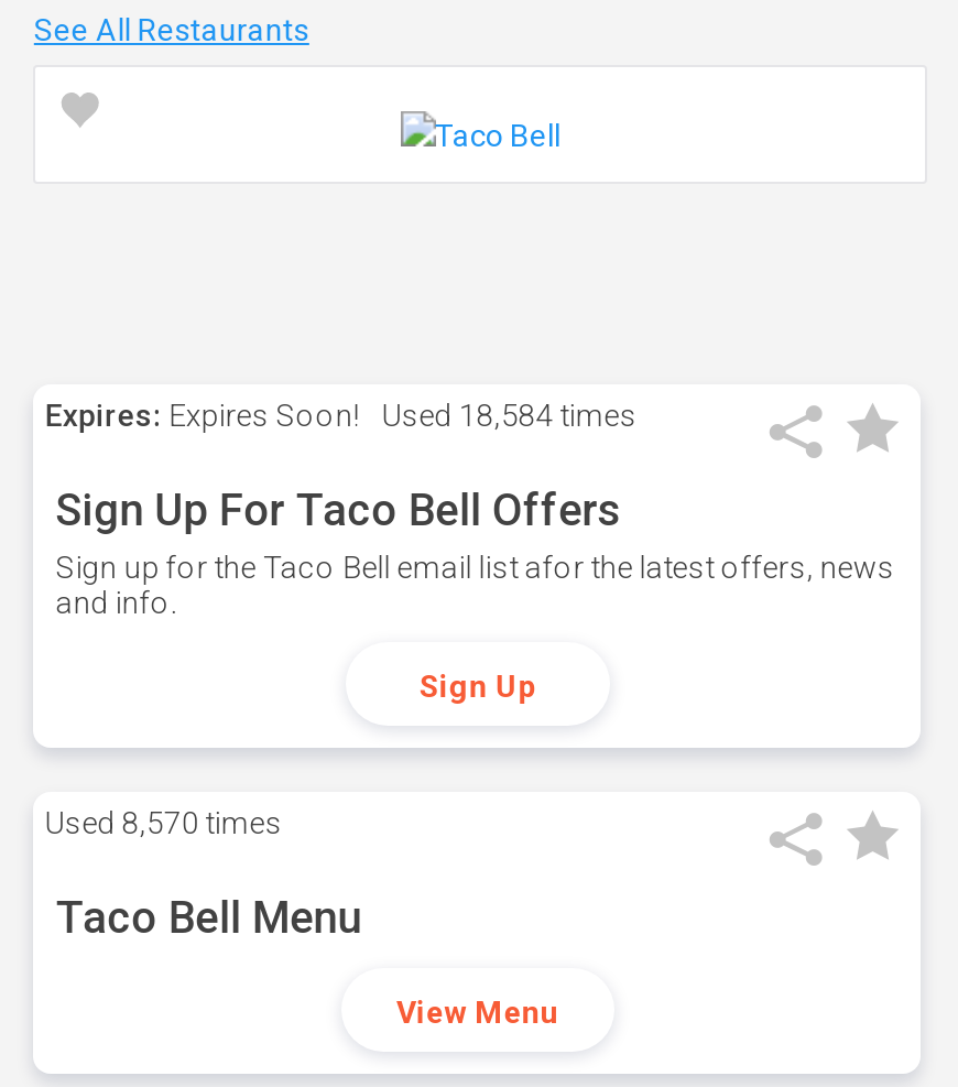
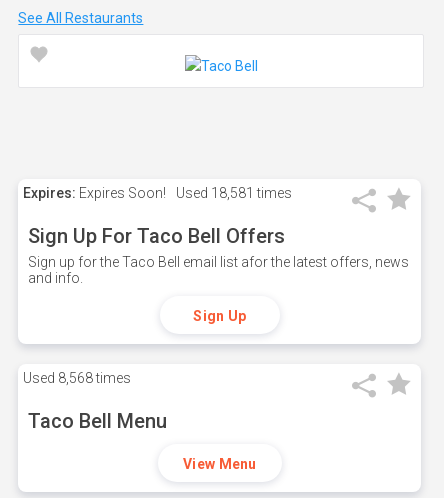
[45,398,637,433] Expires: Expires Soon! Used 18,584 times -> [23,185,292,201] Expires: Expires Soon! Used 18,581 times
[45,805,283,840] Used 8,570 times -> [23,370,131,386] Used 8,568 times

